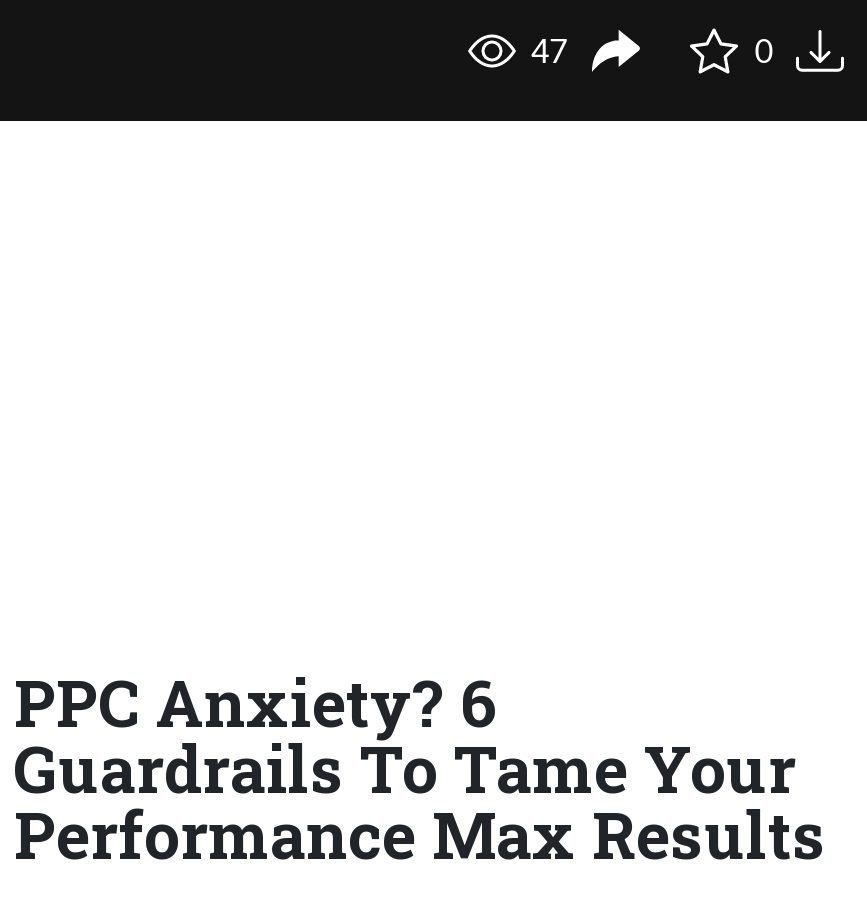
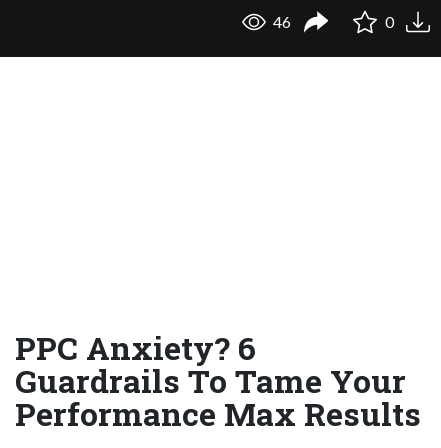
[525,32,567,70] 47 -> [270,12,291,31] 46

